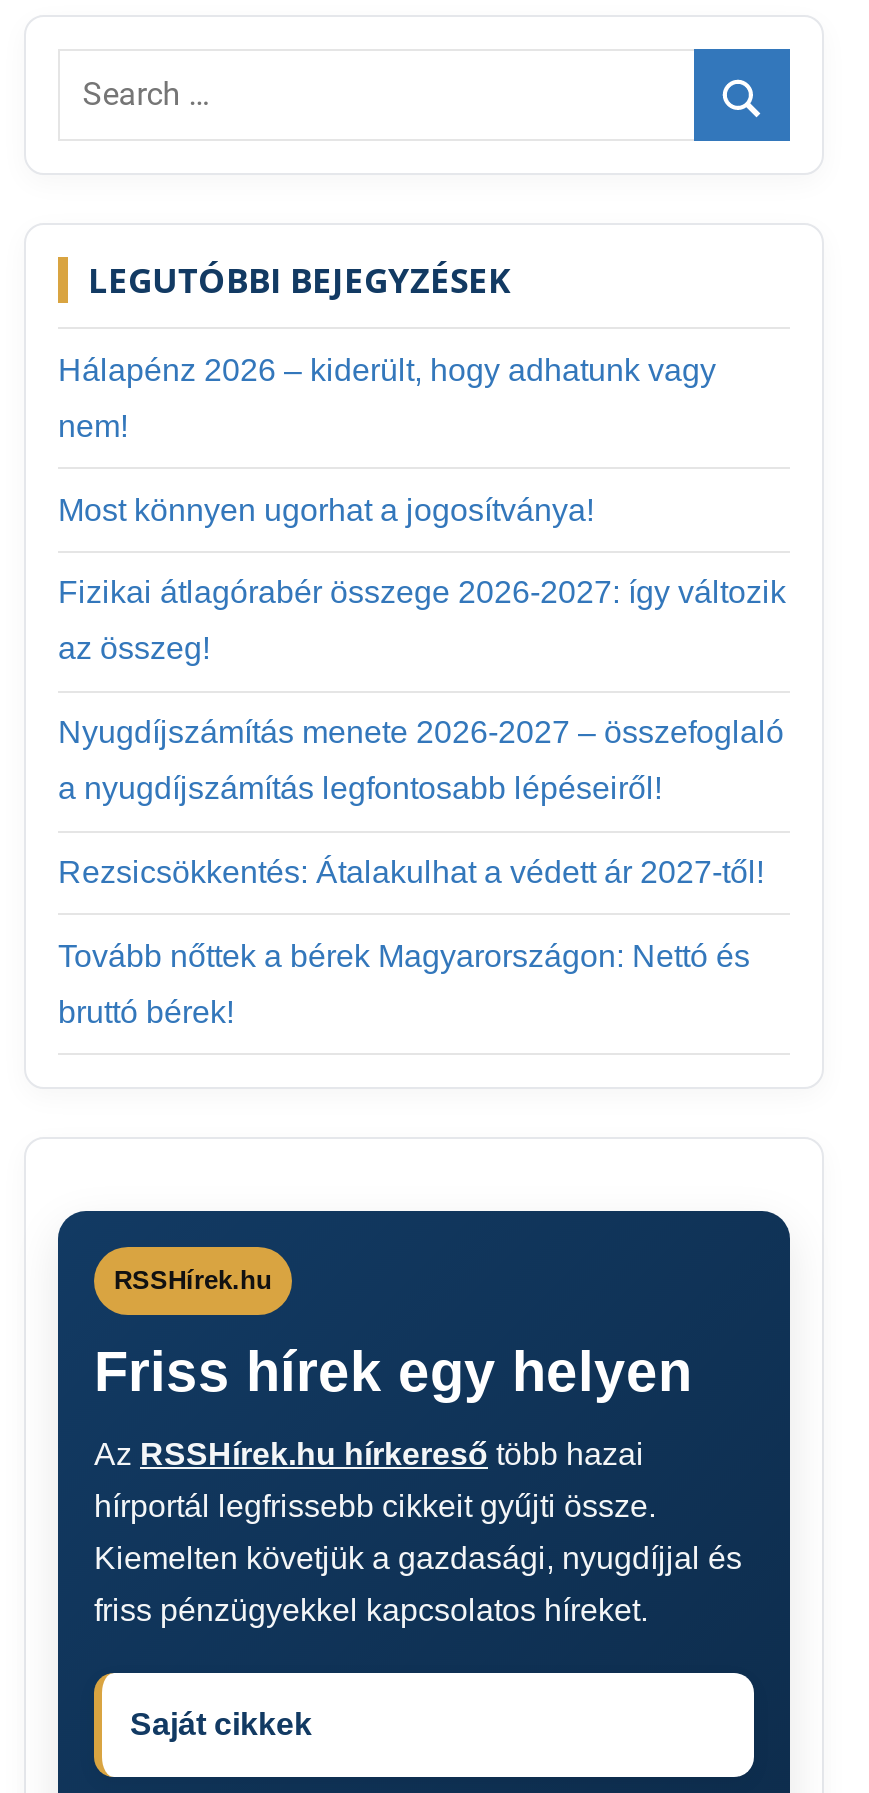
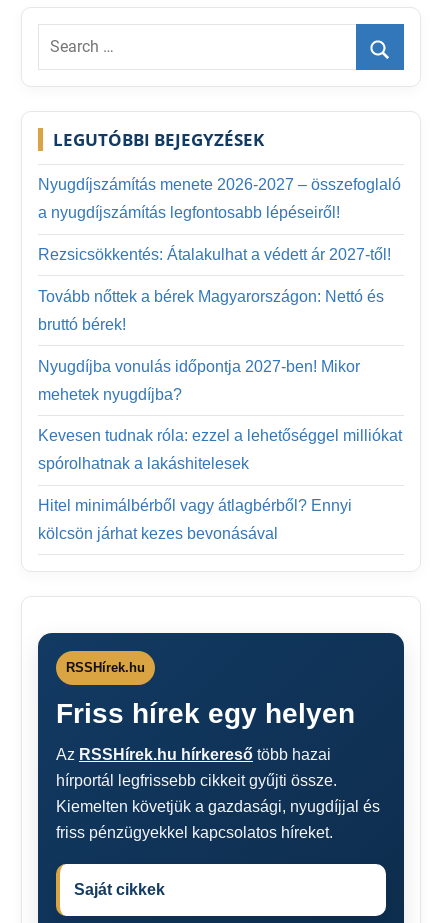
[58,352,786,665] Hálapénz 2026 – kiderült, hogy adhatunk vagy | nem! | Most könnyen ugorhat a jogosítványa! | Fizikai átlagórabér összege 2026-2027: így változik | az összeg! -> none
moved [58,715,784,1028] -> [38,176,401,333]: Nyugdíjszámítás menete 2026-2027 – összefoglaló | a nyugdíjszámítás legfontosabb lépéseiről! | Rezsicsökkentés: Átalakulhat a védett ár 2027-től! | Tovább nőttek a bérek Magyarországon: Nettó és | bruttó bérek!
none -> [38,357,402,542] Nyugdíjba vonulás időpontja 2027-ben! Mikor | mehetek nyugdíjba? | Kevesen tudnak róla: ezzel a lehetőséggel milliókat | spórolhatnak a lakáshitelesek | Hitel minimálbérből vagy átlagbérből? Ennyi | kölcsön járhat kezes bevonásával

